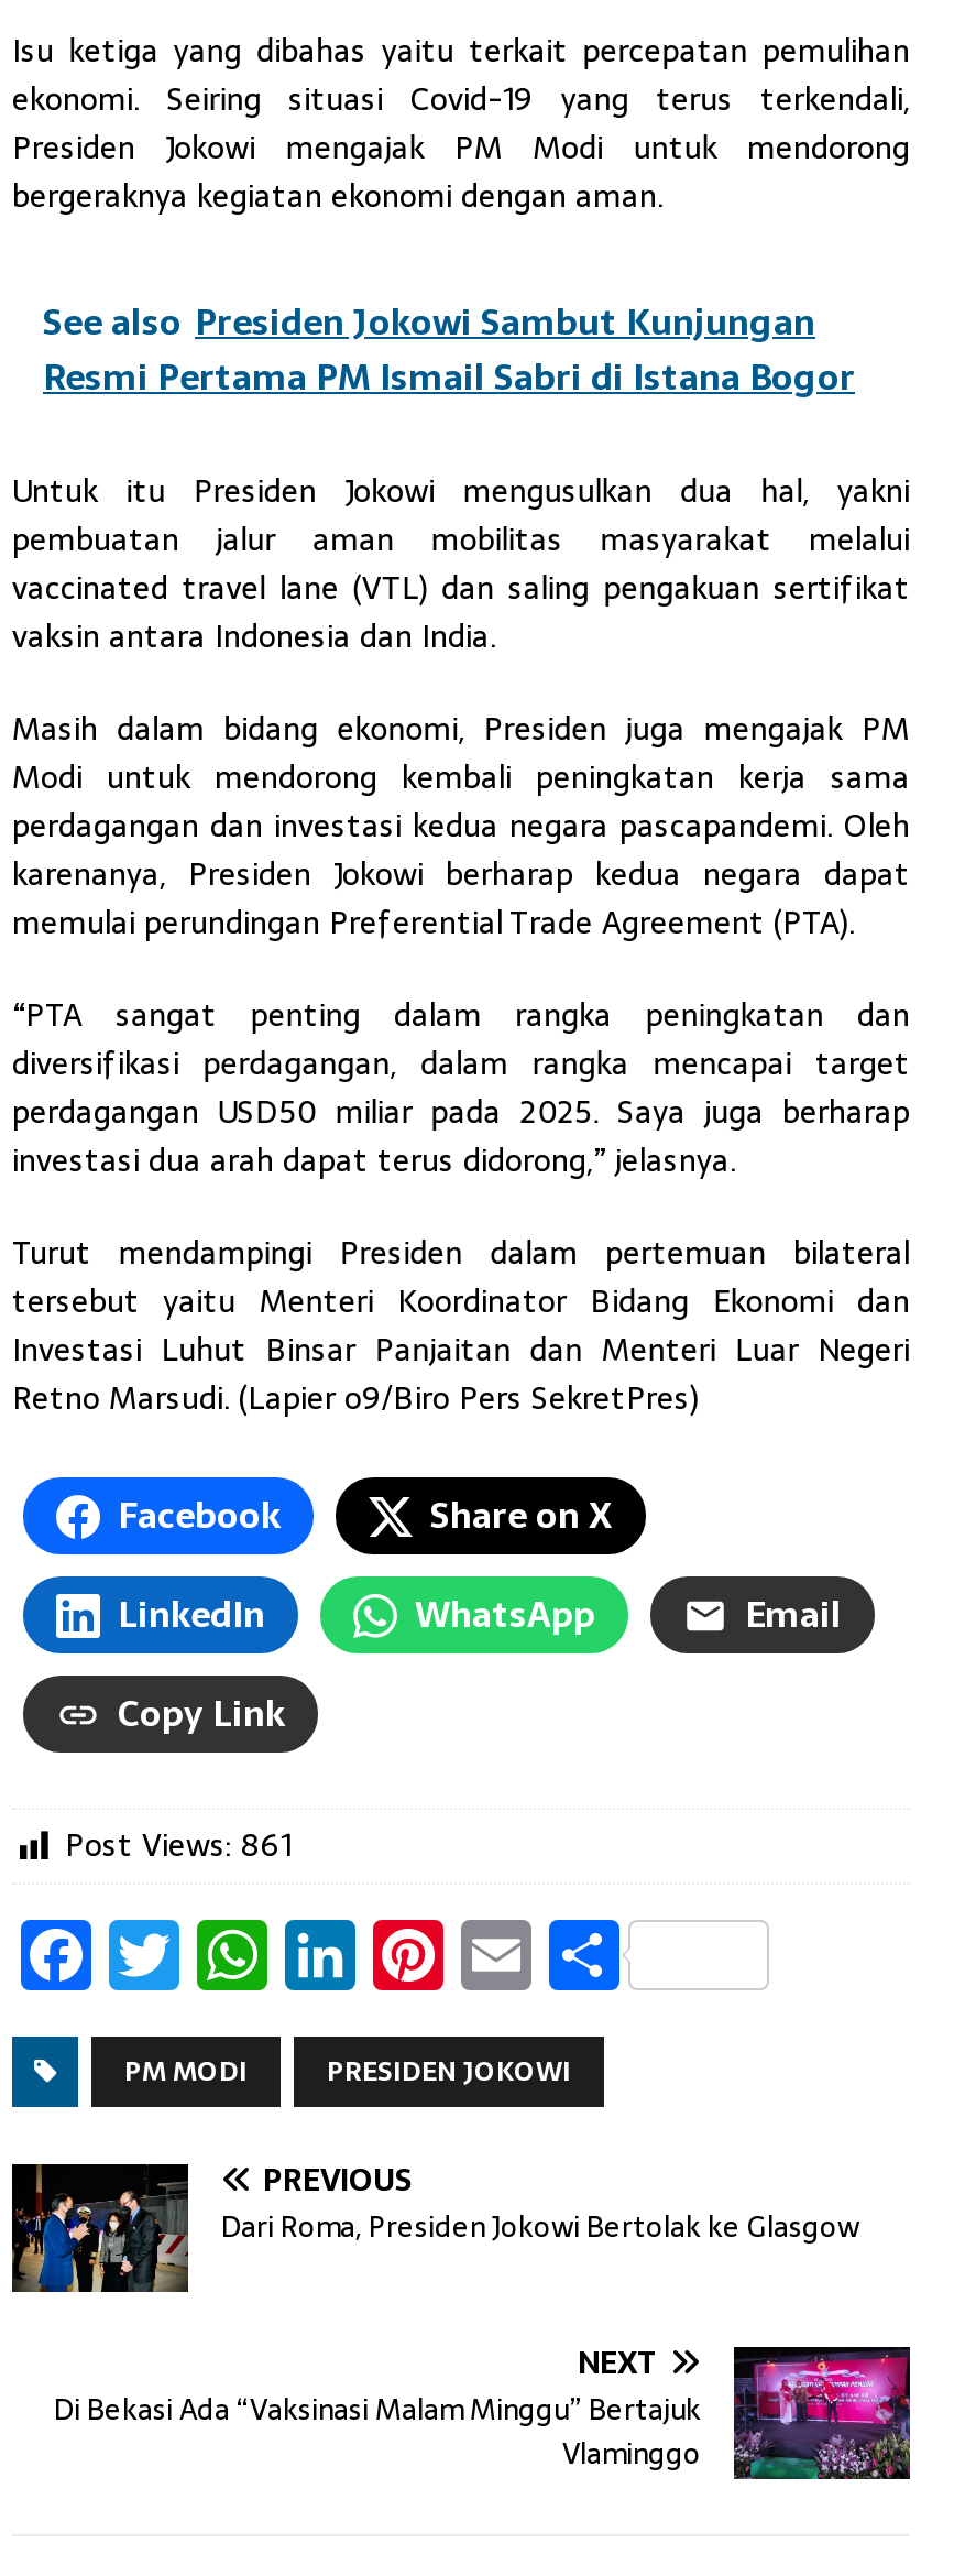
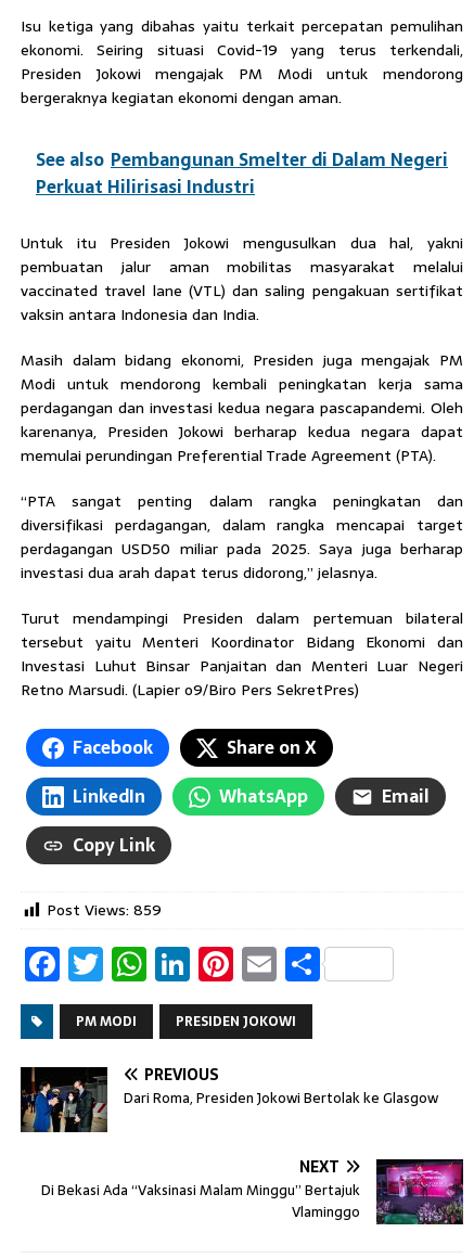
[43,294,855,406] See also Presiden Jokowi Sambut Kunjungan | Resmi Pertama PM Ismail Sabri di Istana Bogor -> [36,146,448,201] See also Pembangunan Smelter di Dalam Negeri | Perkuat Hilirisasi Industri
[65,1822,292,1870] Post Views: 861 -> [47,898,162,922] Post Views: 859

